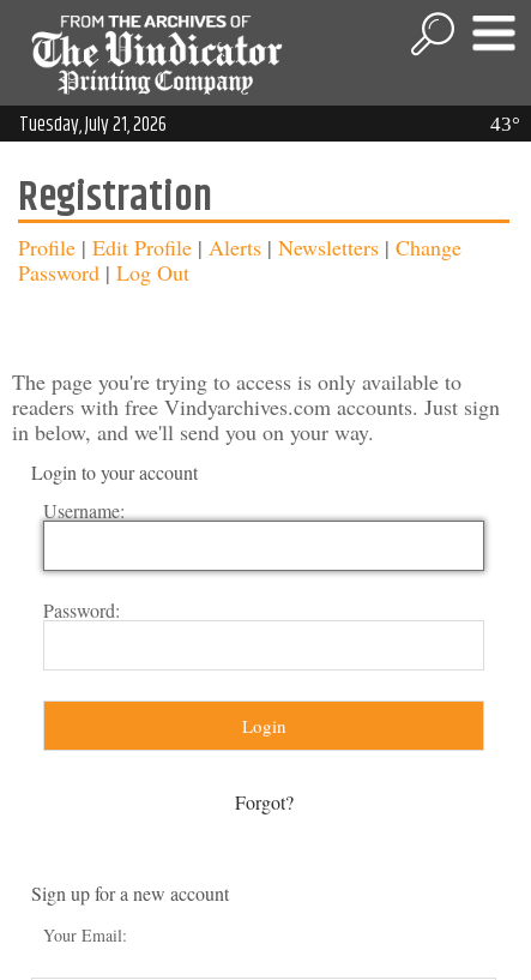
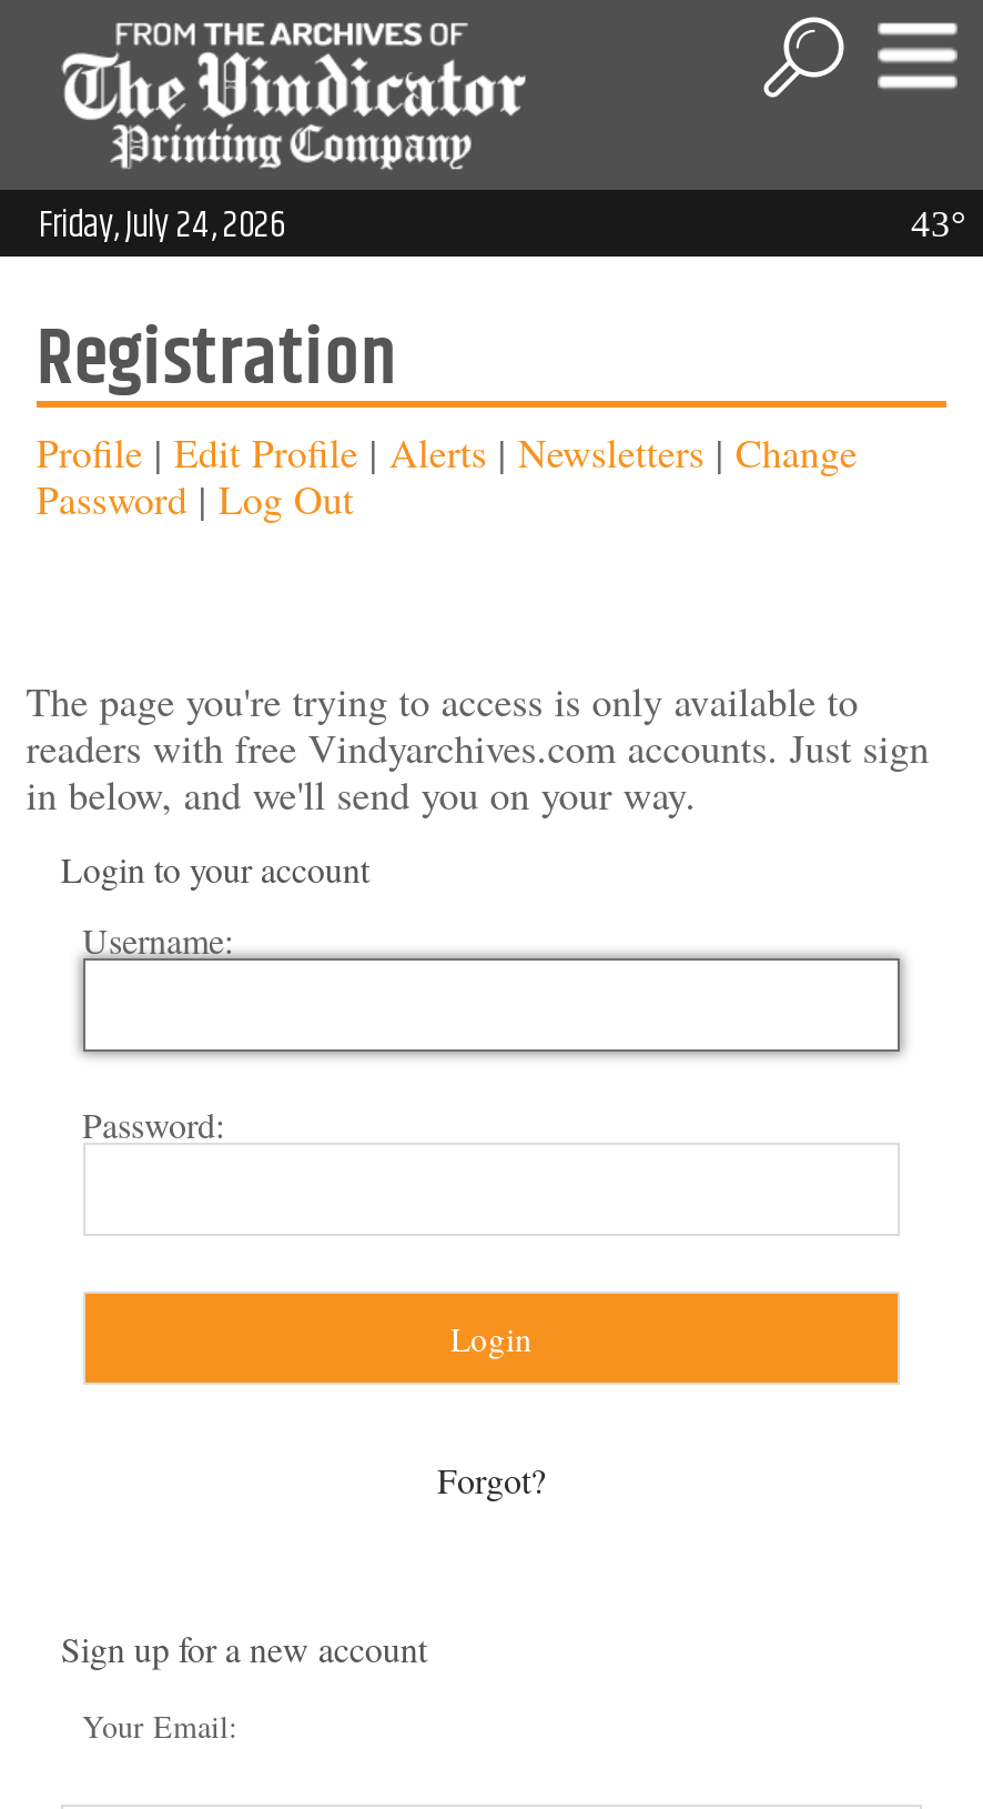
[19,109,167,140] Tuesday, July 21, 2026 -> [39,197,285,254] Friday, July 24, 2026

